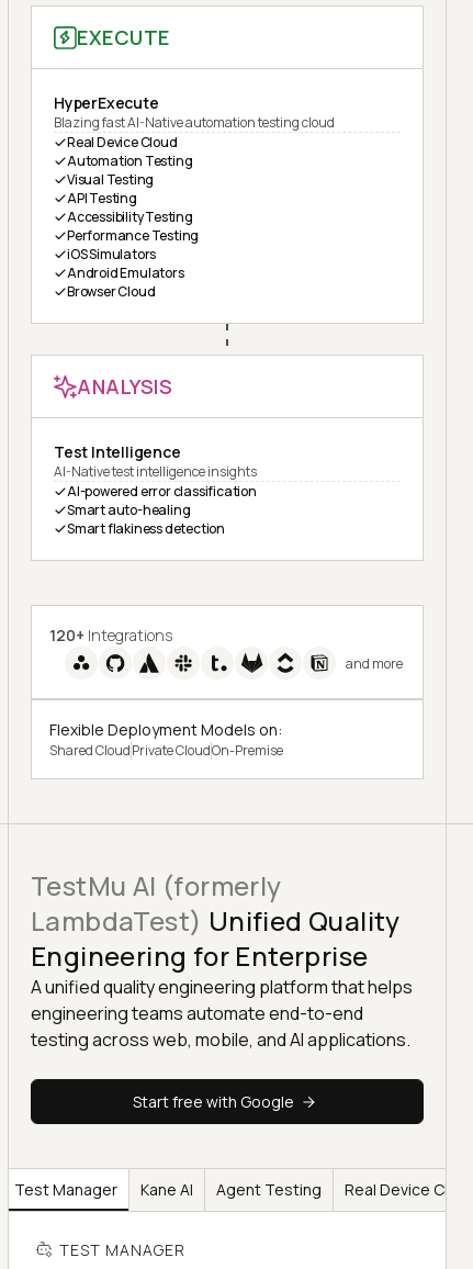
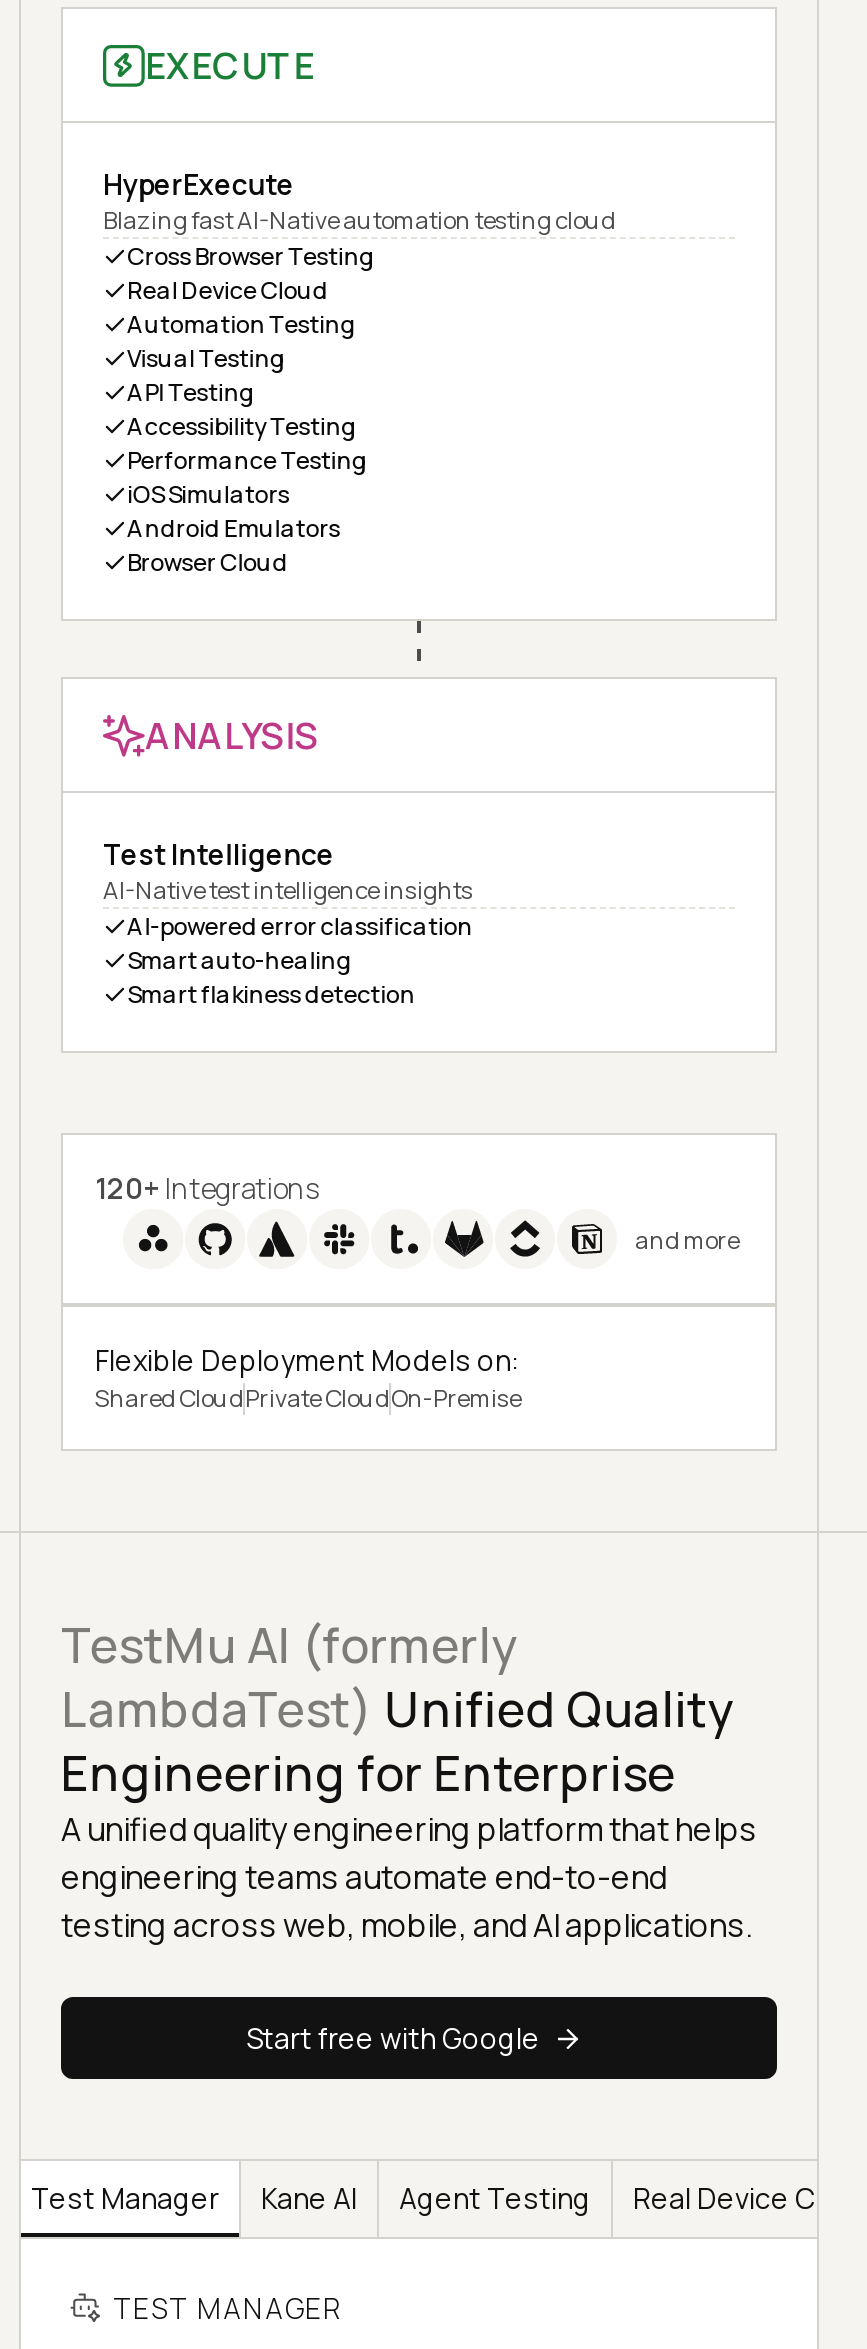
none -> [127,239,375,273] Cross Browser Testing

